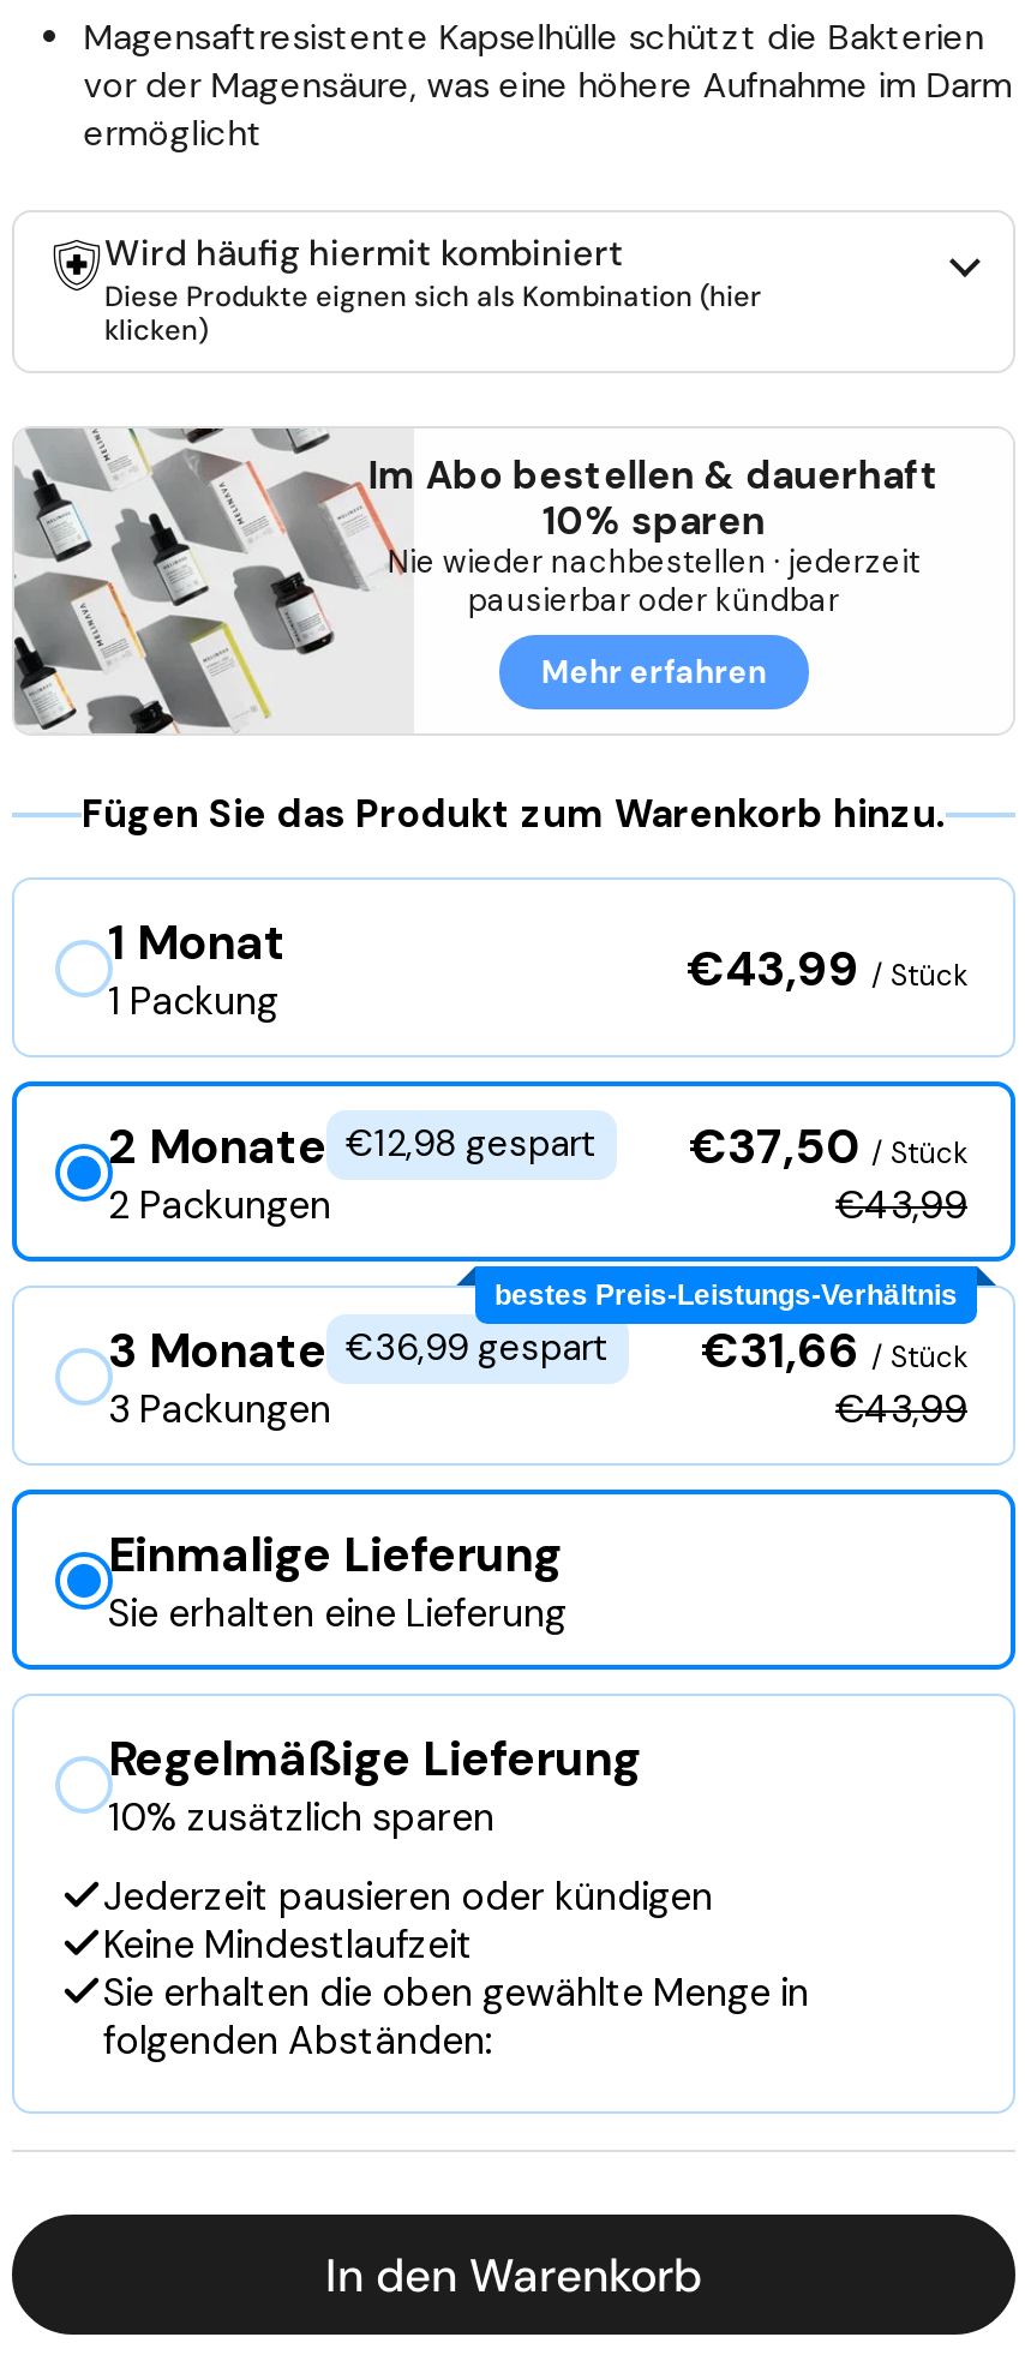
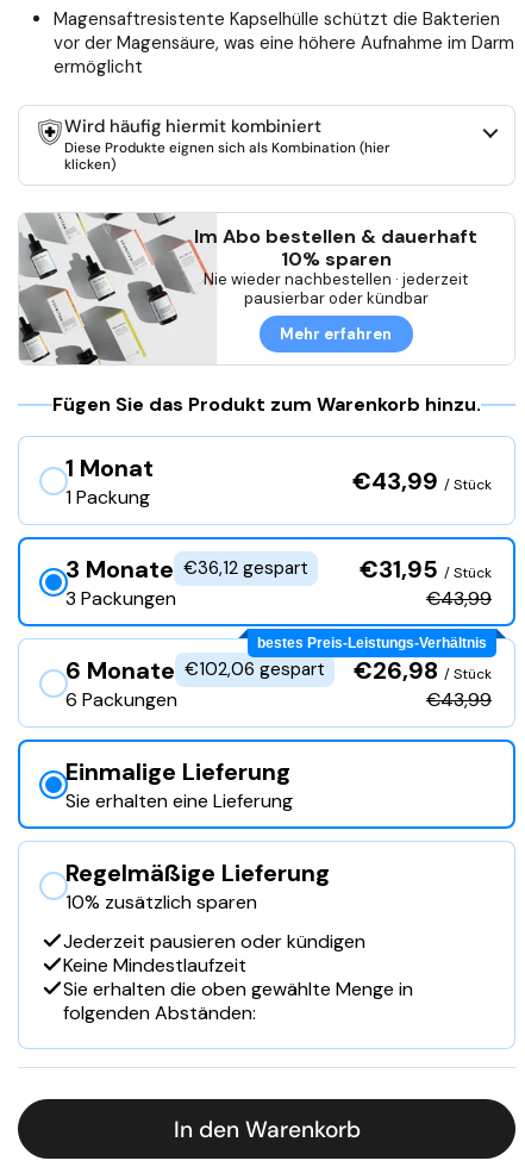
[108,1114,598,1177] 2 Monate €12,98 gespart -> [65,553,308,584] 3 Monate €36,12 gespart
[689,1114,967,1177] €37,50 / Stück -> [360,553,492,584] €31,95 / Stück
[108,1180,331,1231] 2 Packungen -> [65,586,176,611] 3 Packungen
[108,1318,610,1381] 3 Monate €36,99 gespart -> [65,655,325,686] 6 Monate €102,06 gespart
[701,1318,967,1381] €31,66 / Stück -> [354,655,492,686] €26,98 / Stück
[108,1384,331,1435] 3 Packungen -> [65,687,177,712] 6 Packungen

